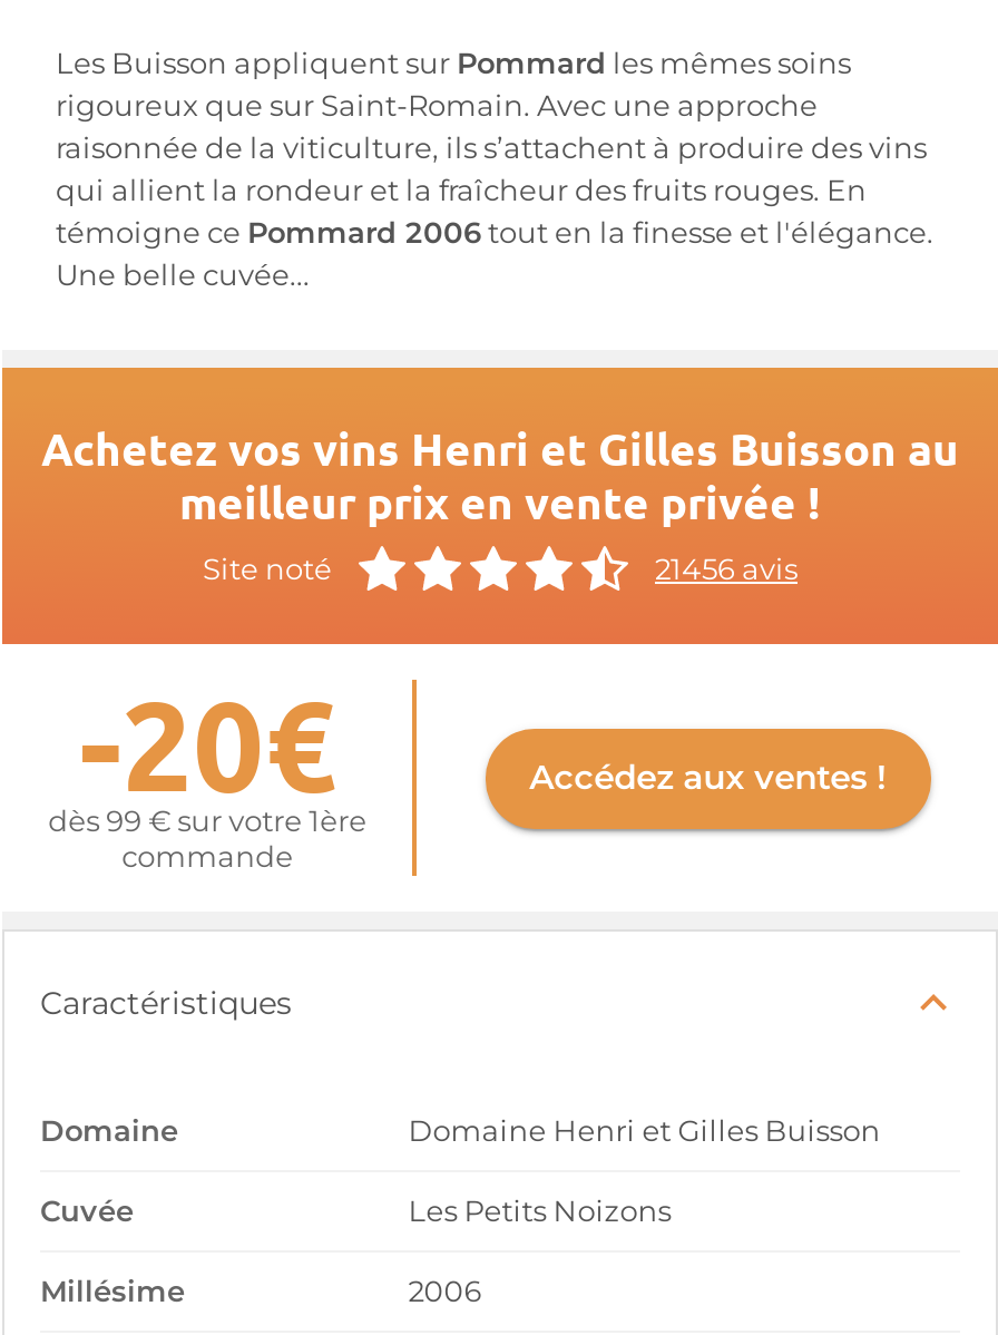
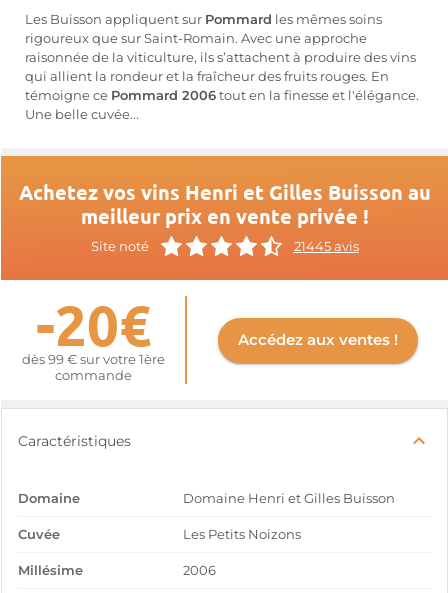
[655,552,798,585] 21456 avis -> [293,238,358,253] 21445 avis

